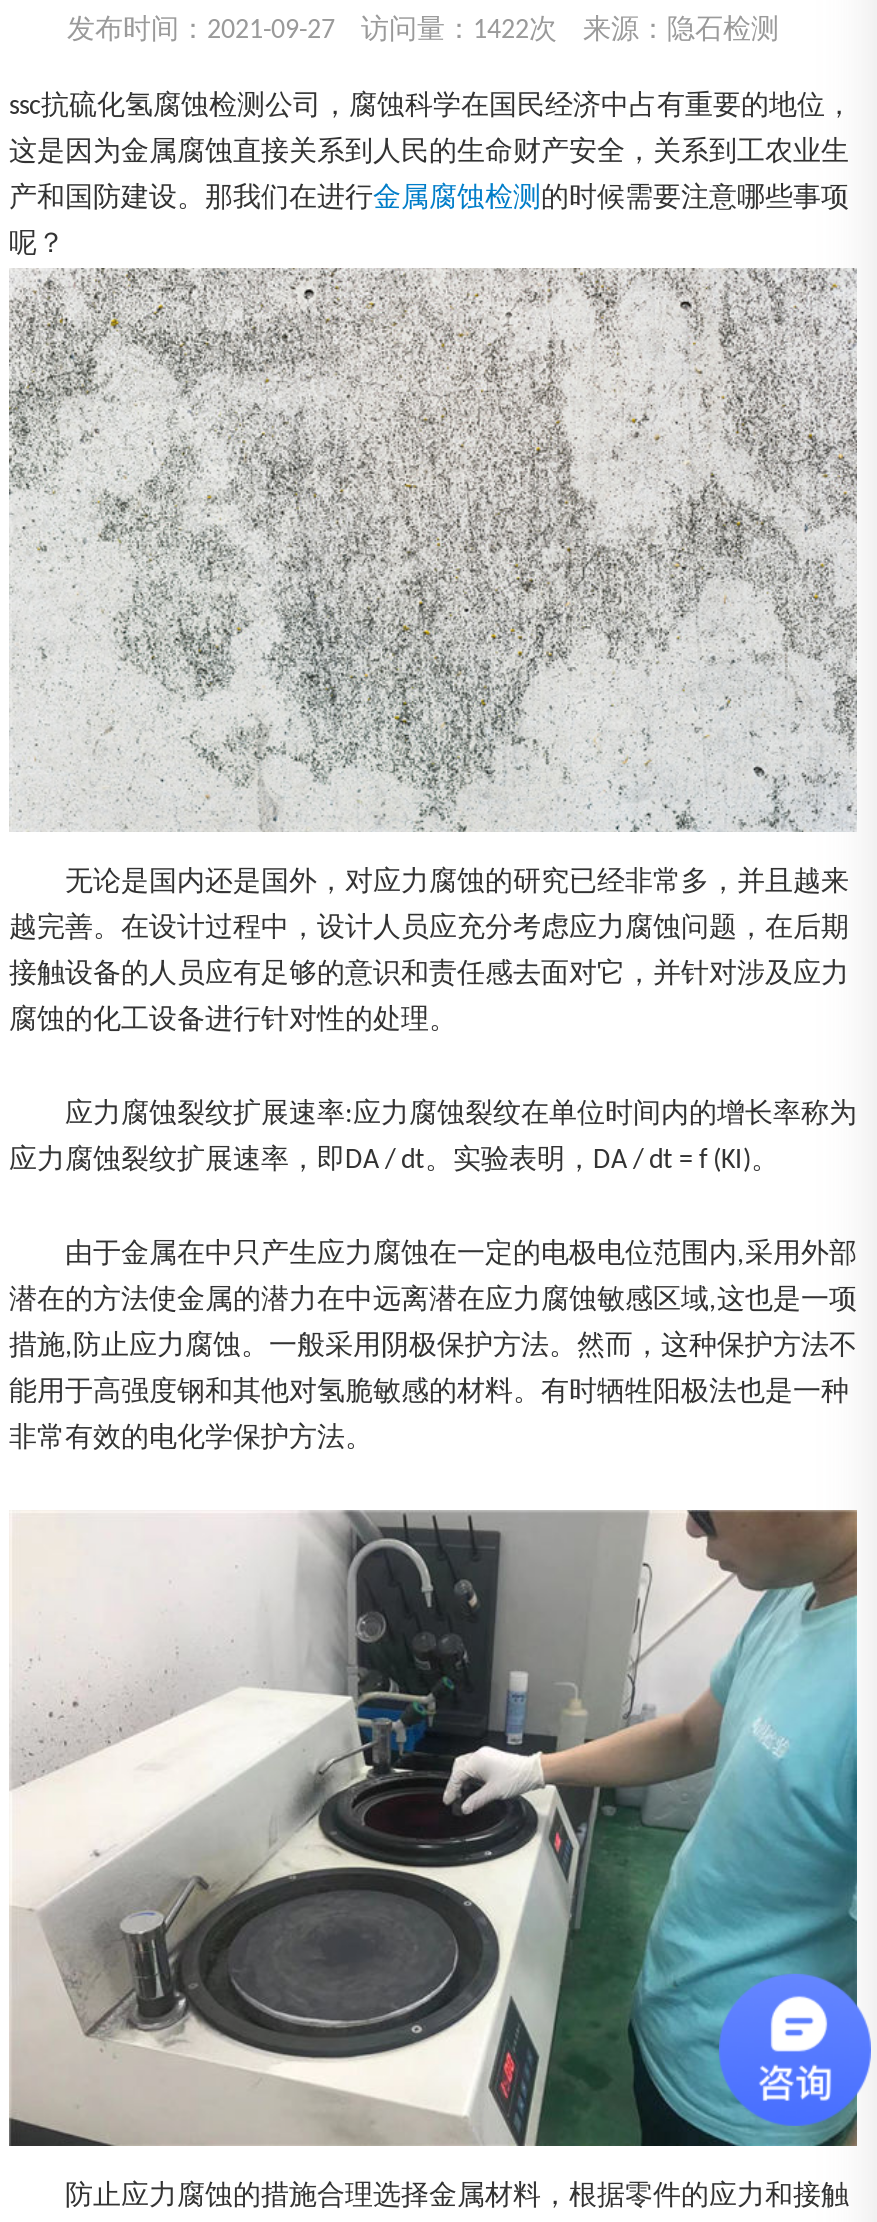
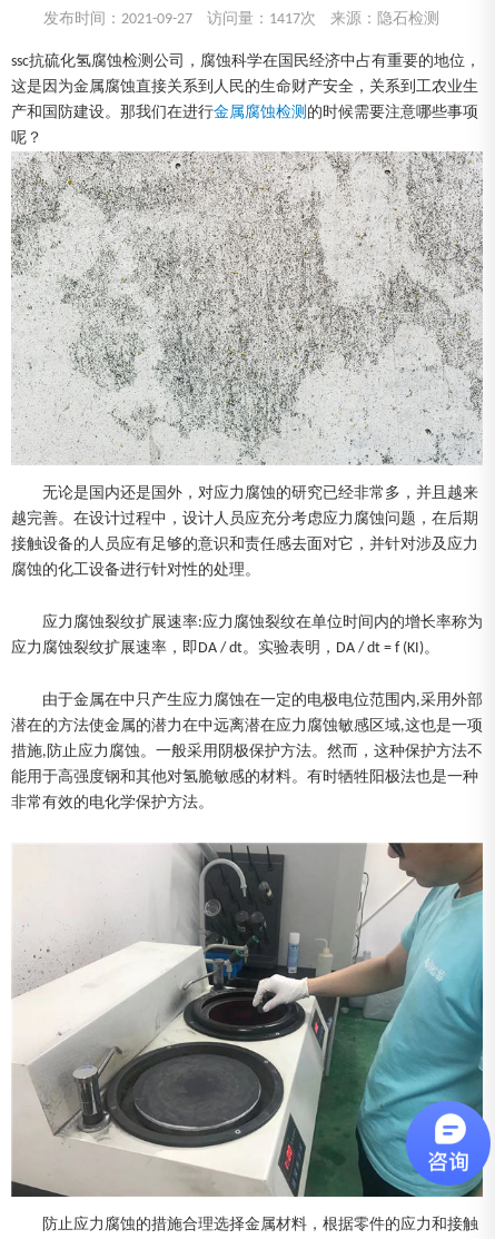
[67,17,779,47] 发布时间：2021-09-27 访问量：1422次 来源：隐石检测 -> [43,11,439,28] 发布时间：2021-09-27 访问量：1417次 来源：隐石检测

